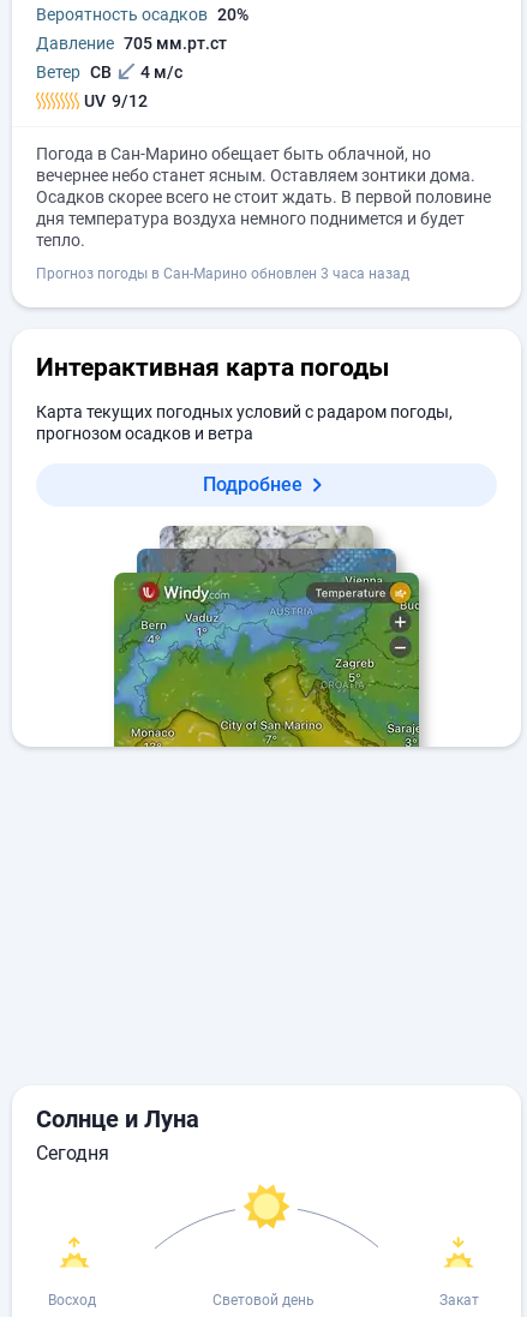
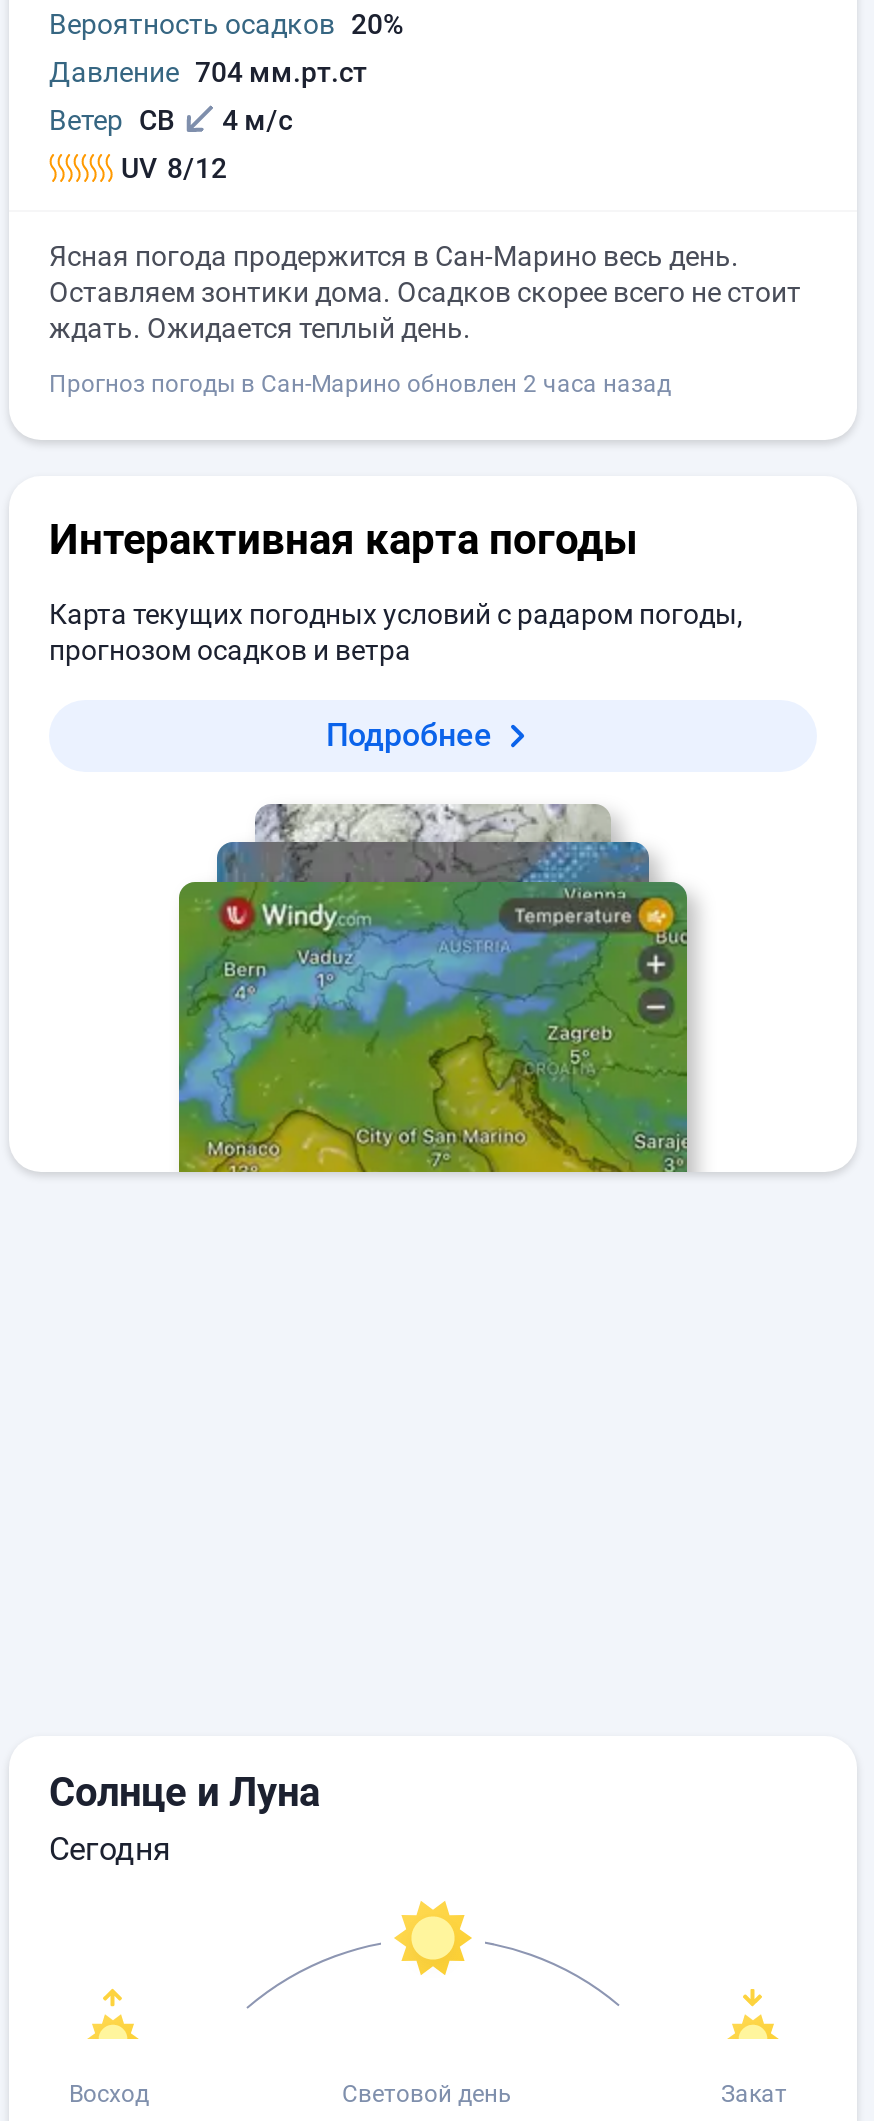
[36,34,227,53] Давление 705 мм.рт.ст -> [49,56,367,88] Давление 704 мм.рт.ст
[84,91,148,110] UV 9/12 -> [121,152,227,184] UV 8/12
[36,144,491,250] Погода в Сан-Марино обещает быть облачной, но | вечернее небо станет ясным. Оставляем зонтики дома. | Осадков скорее всего не стоит ждать. В первой половине | дня температура воздуха немного поднимется и будет | тепло. -> [49,240,801,344] Ясная погода продержится в Сан-Марино весь день. | Оставляем зонтики дома. Осадков скорее всего не стоит | ждать. Ожидается теплый день.
[36,265,409,282] Прогноз погоды в Сан-Марино обновлен 3 часа назад -> [49,370,671,398] Прогноз погоды в Сан-Марино обновлен 2 часа назад

